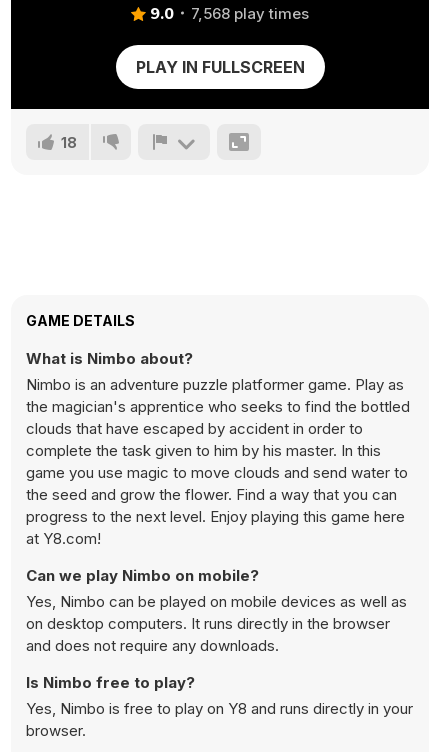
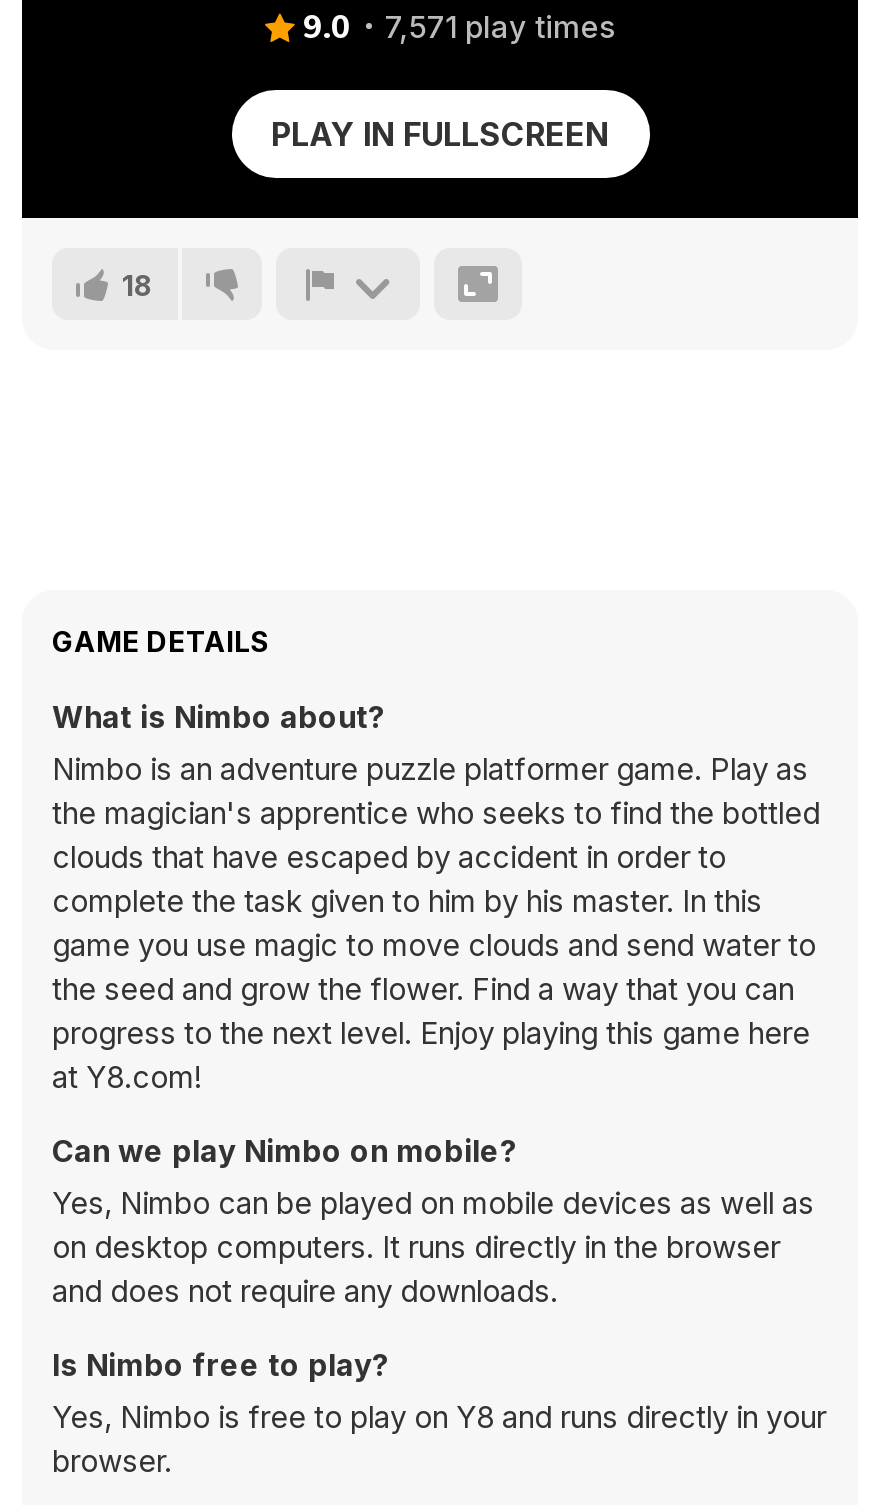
[150,3,309,25] 9.0 7,568 play times -> [303,6,615,50] 9.0 7,571 play times

